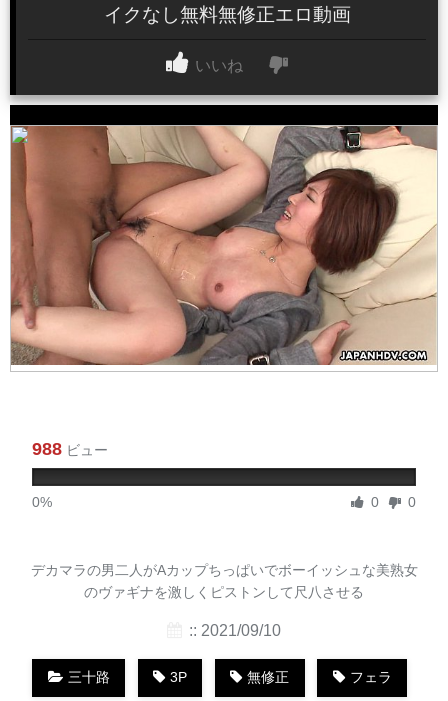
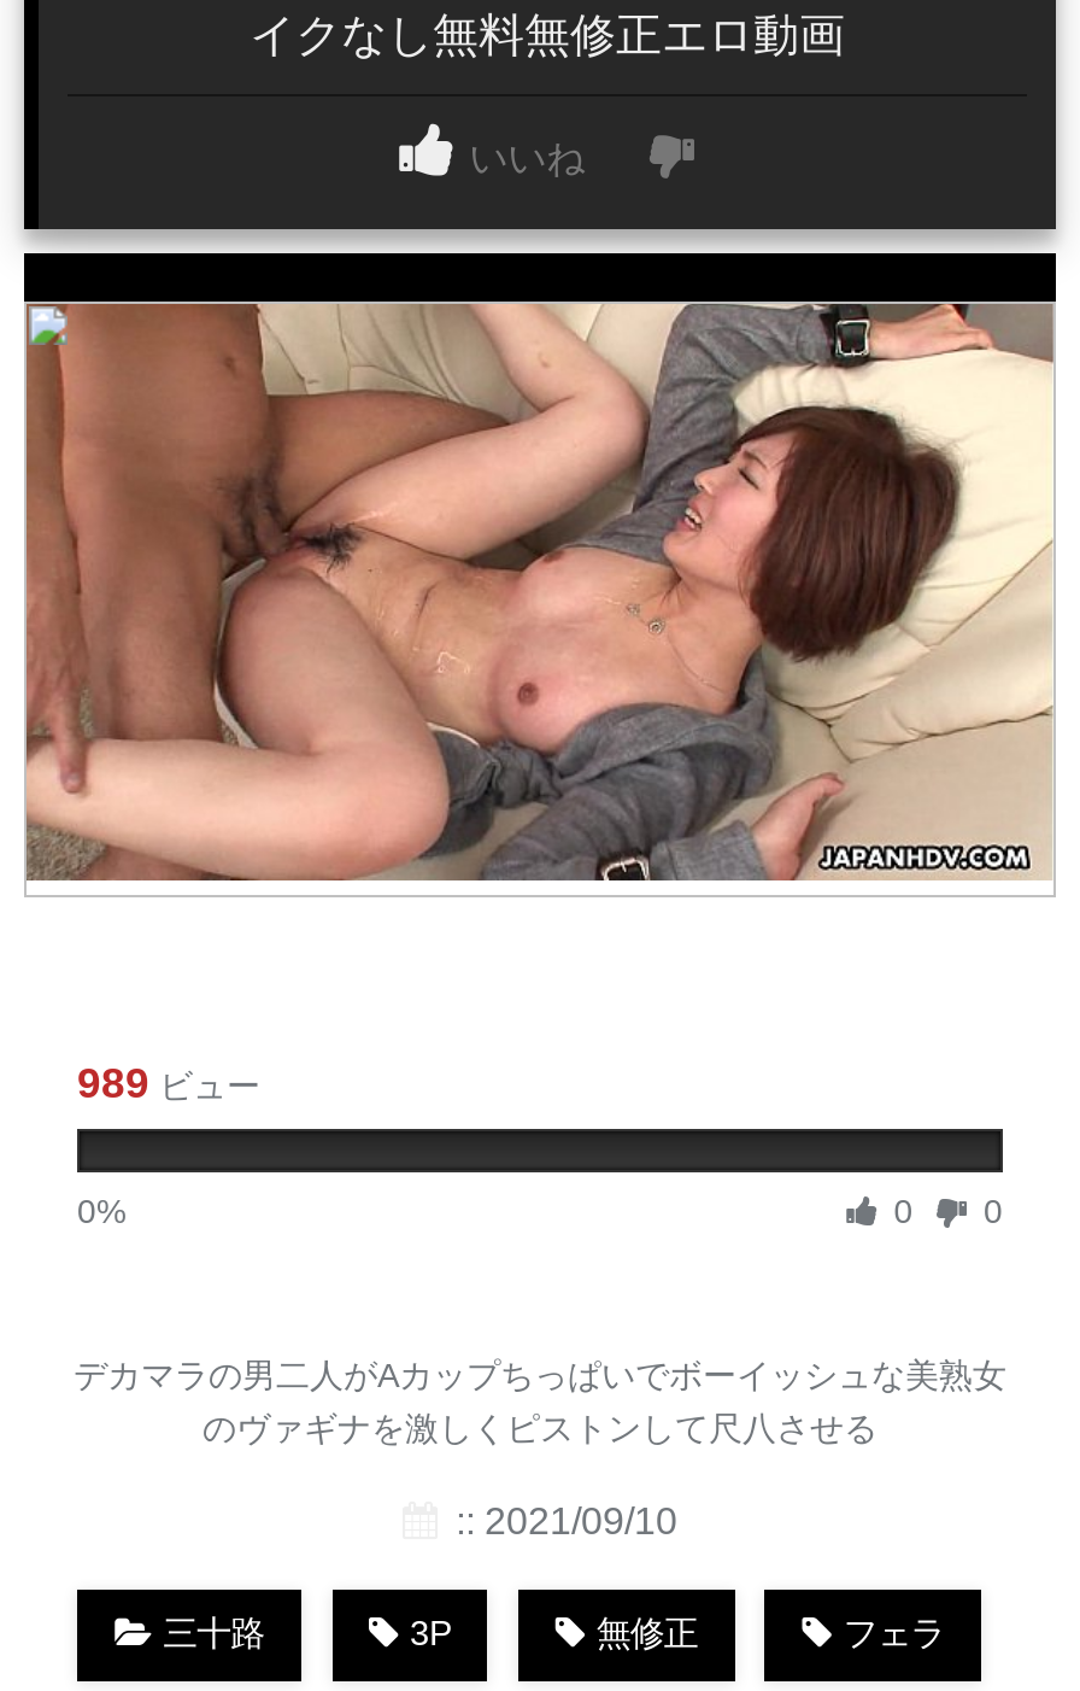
[32,439,108,459] 988ビュー -> [77,1060,260,1108] 989ビュー

